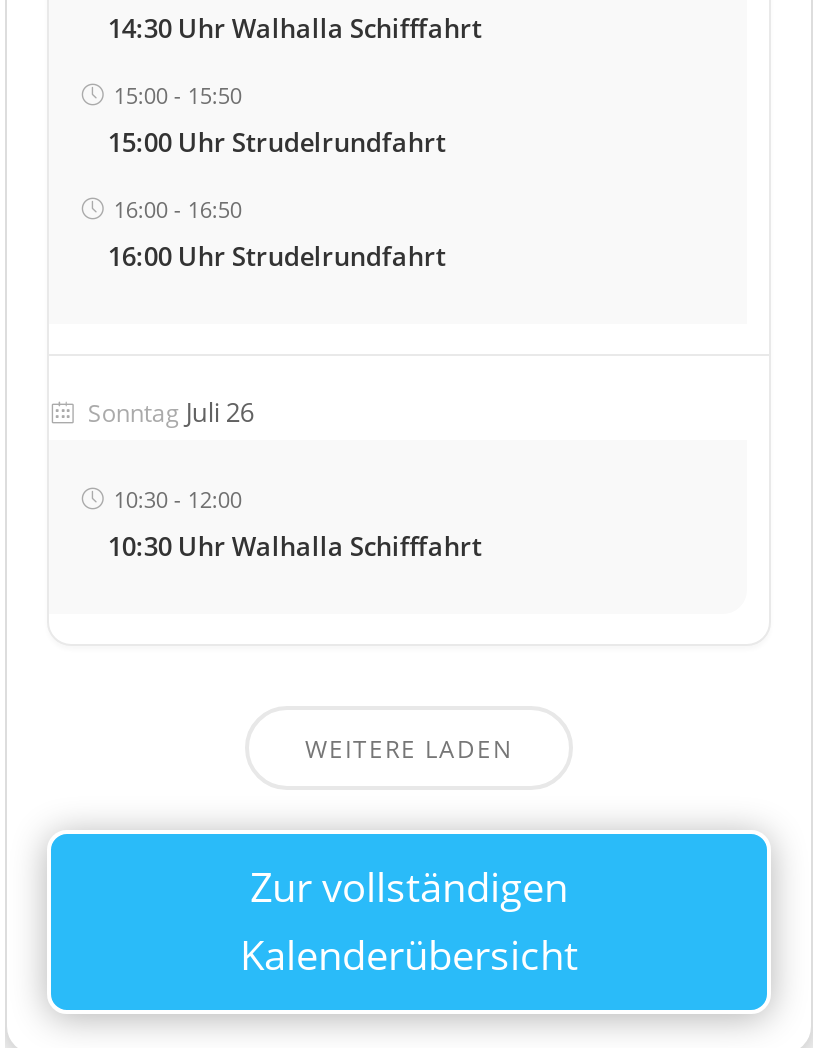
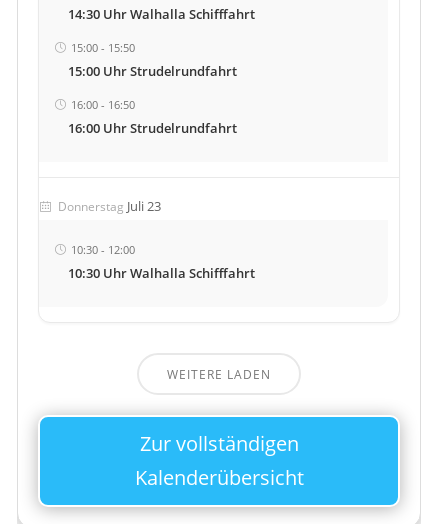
[88,394,254,430] Sonntag Juli 26 -> [58,197,161,215] Donnerstag Juli 23

